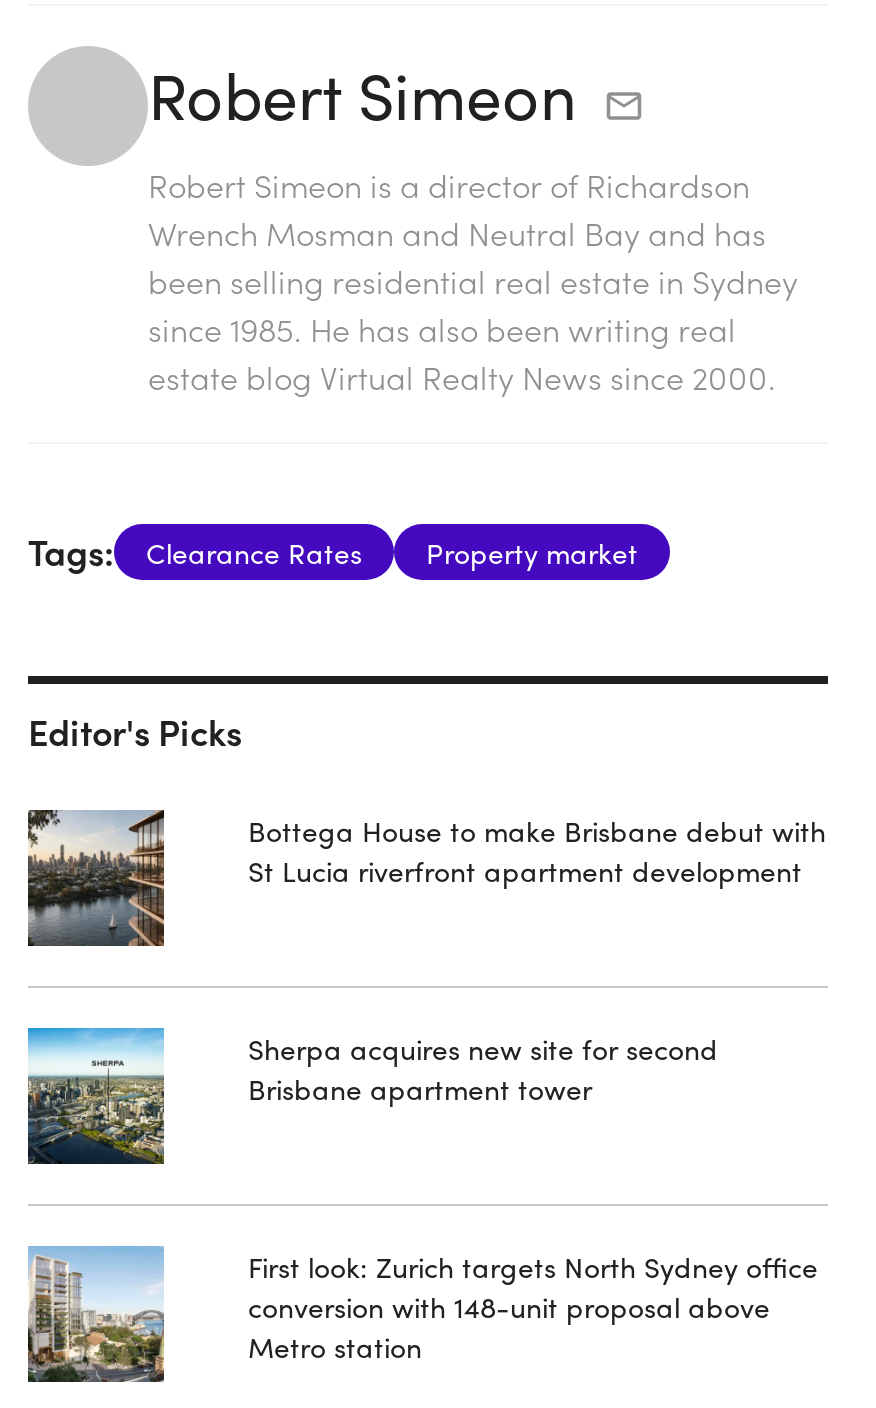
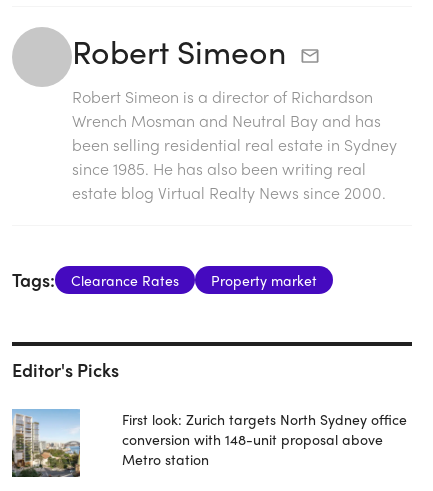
[26,808,166,946] [image] -> none
[248,810,826,890] Bottega House to make Brisbane debut with | St Lucia riverfront apartment development -> none
[26,1026,166,1166] [image] -> none
[248,1028,718,1108] Sherpa acquires new site for second | Brisbane apartment tower -> none

